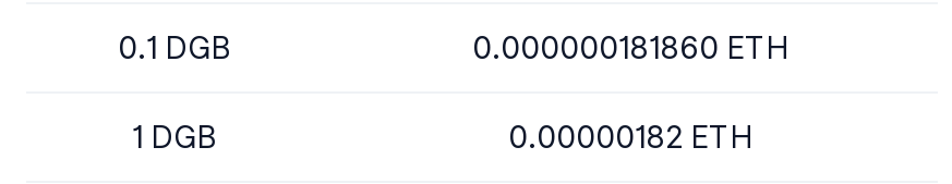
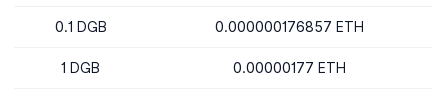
[472,28,788,65] 0.000000181860 ETH -> [215,18,364,35] 0.000000176857 ETH
[508,118,752,155] 0.00000182 ETH -> [233,59,346,76] 0.00000177 ETH

